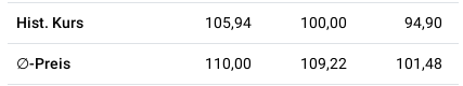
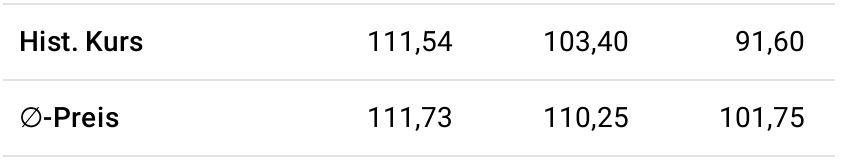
[205,14,252,31] 105,94 -> [367,26,453,58] 111,54
[300,14,347,31] 100,00 -> [543,26,629,58] 103,40
[404,14,442,31] 94,90 -> [735,26,805,58] 91,60
[205,55,252,72] 110,00 -> [367,102,453,134] 111,73
[300,55,347,72] 109,22 -> [543,102,629,134] 110,25
[396,55,442,72] 101,48 -> [719,102,805,134] 101,75

